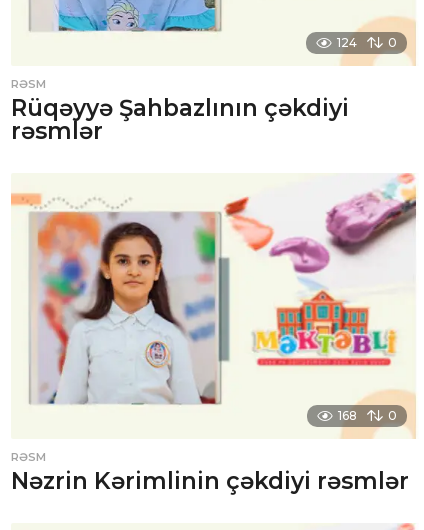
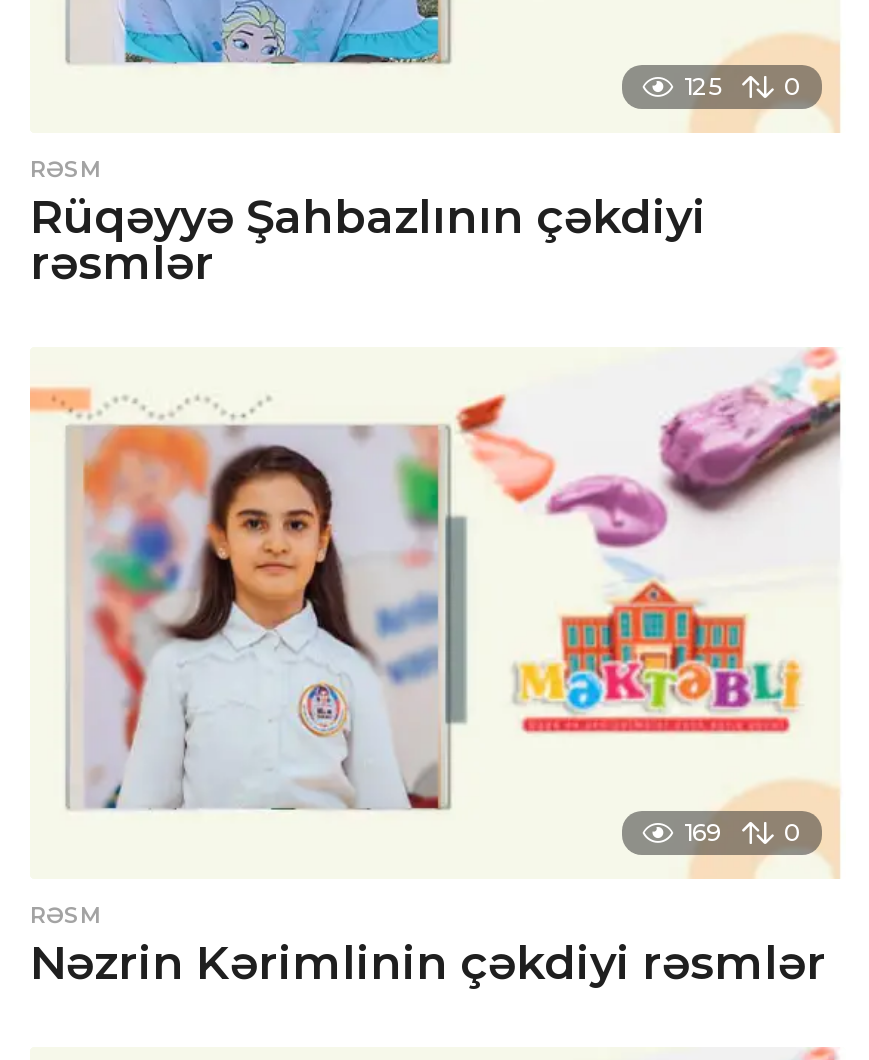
[337,35,357,50] 124 -> [684,70,722,100] 125
[338,408,357,423] 168 -> [684,816,722,846] 169

